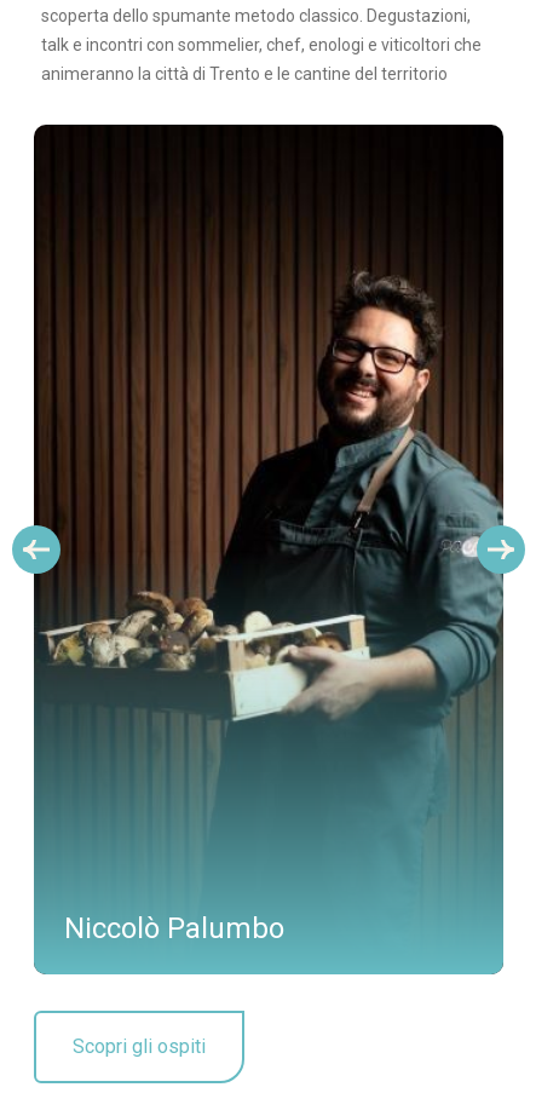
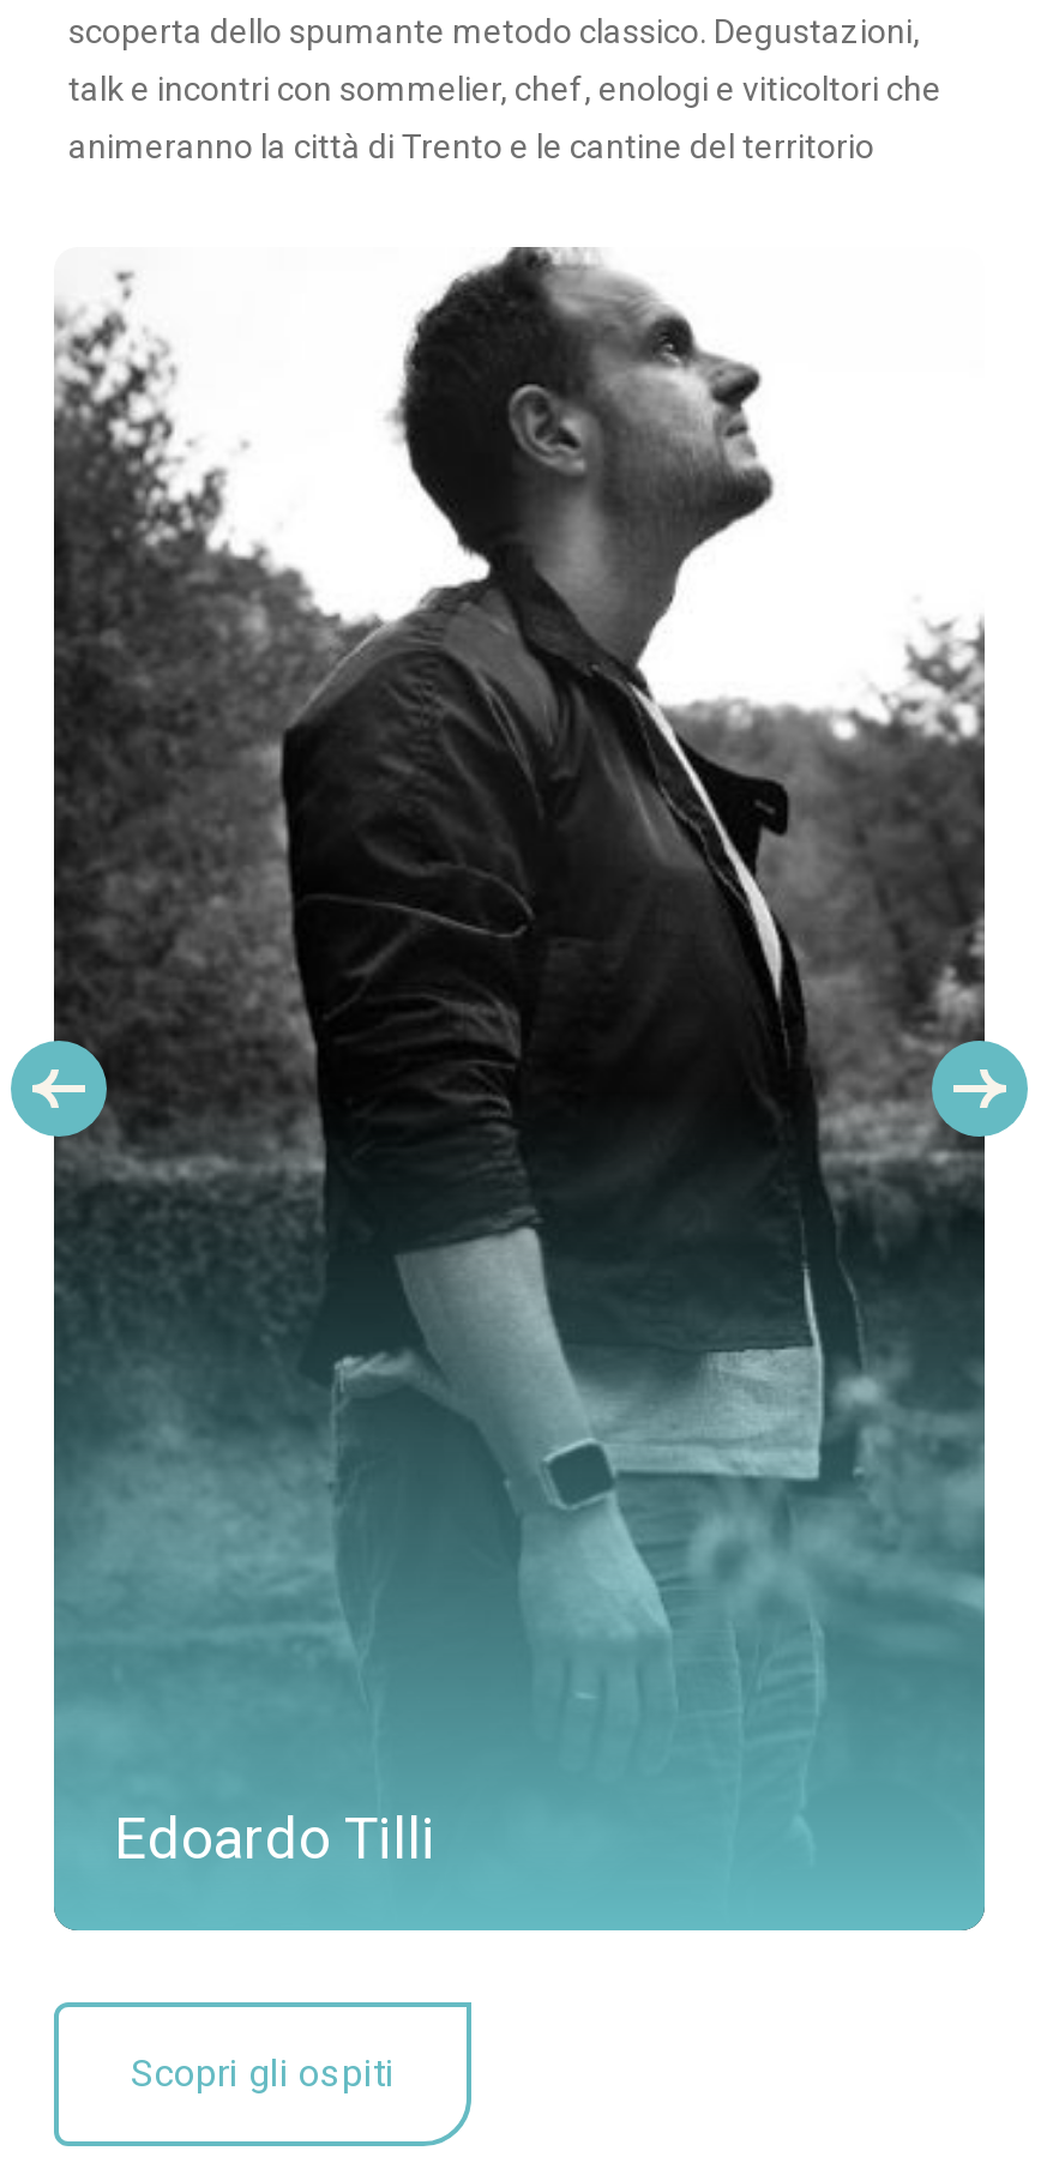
[33,123,505,829] [image] -> [52,245,985,1645] [image]
[64,911,284,945] Niccolò Palumbo -> [114,1805,435,1872] Edoardo Tilli

